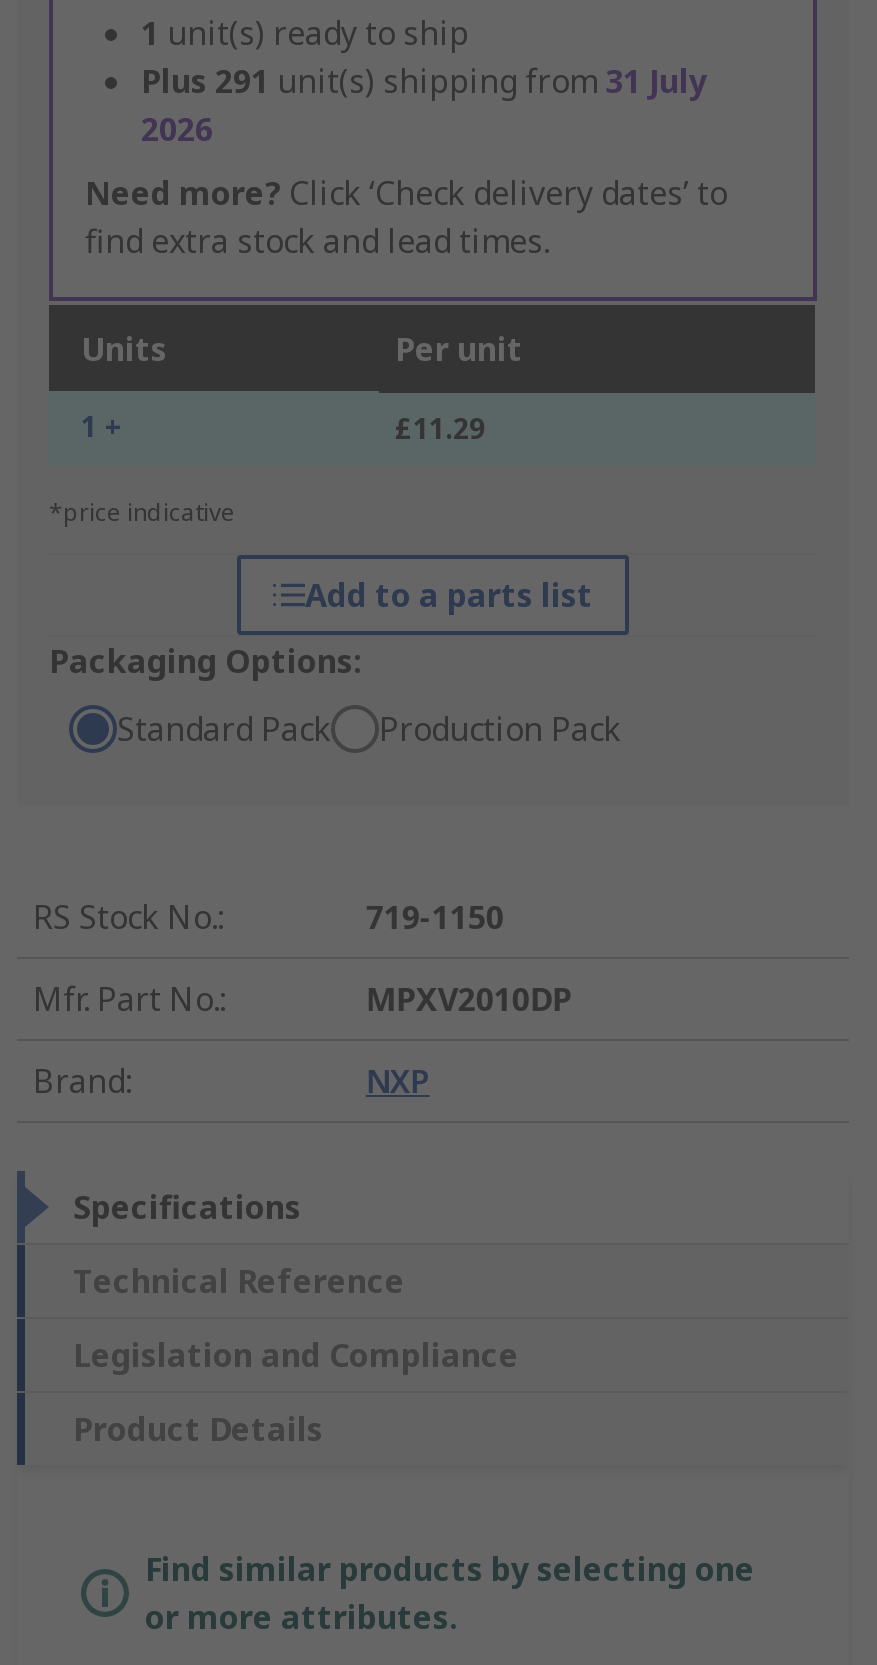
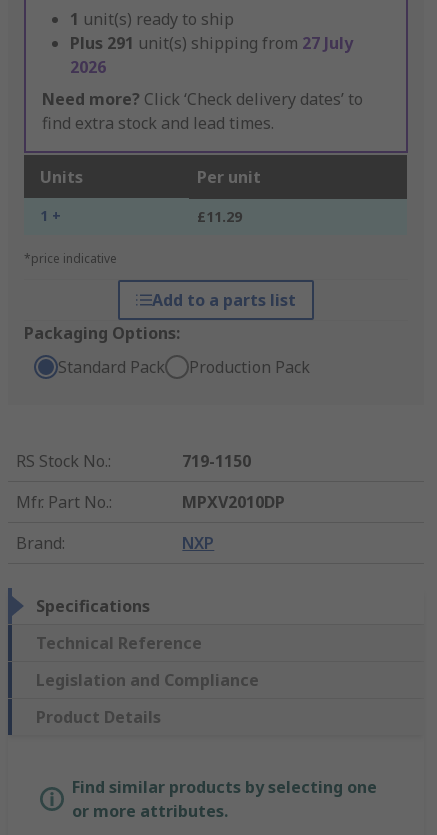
[141,60,707,104] Plus 291 unit(s) shipping from 31 July -> [70,32,353,54] Plus 291 unit(s) shipping from 27 July

